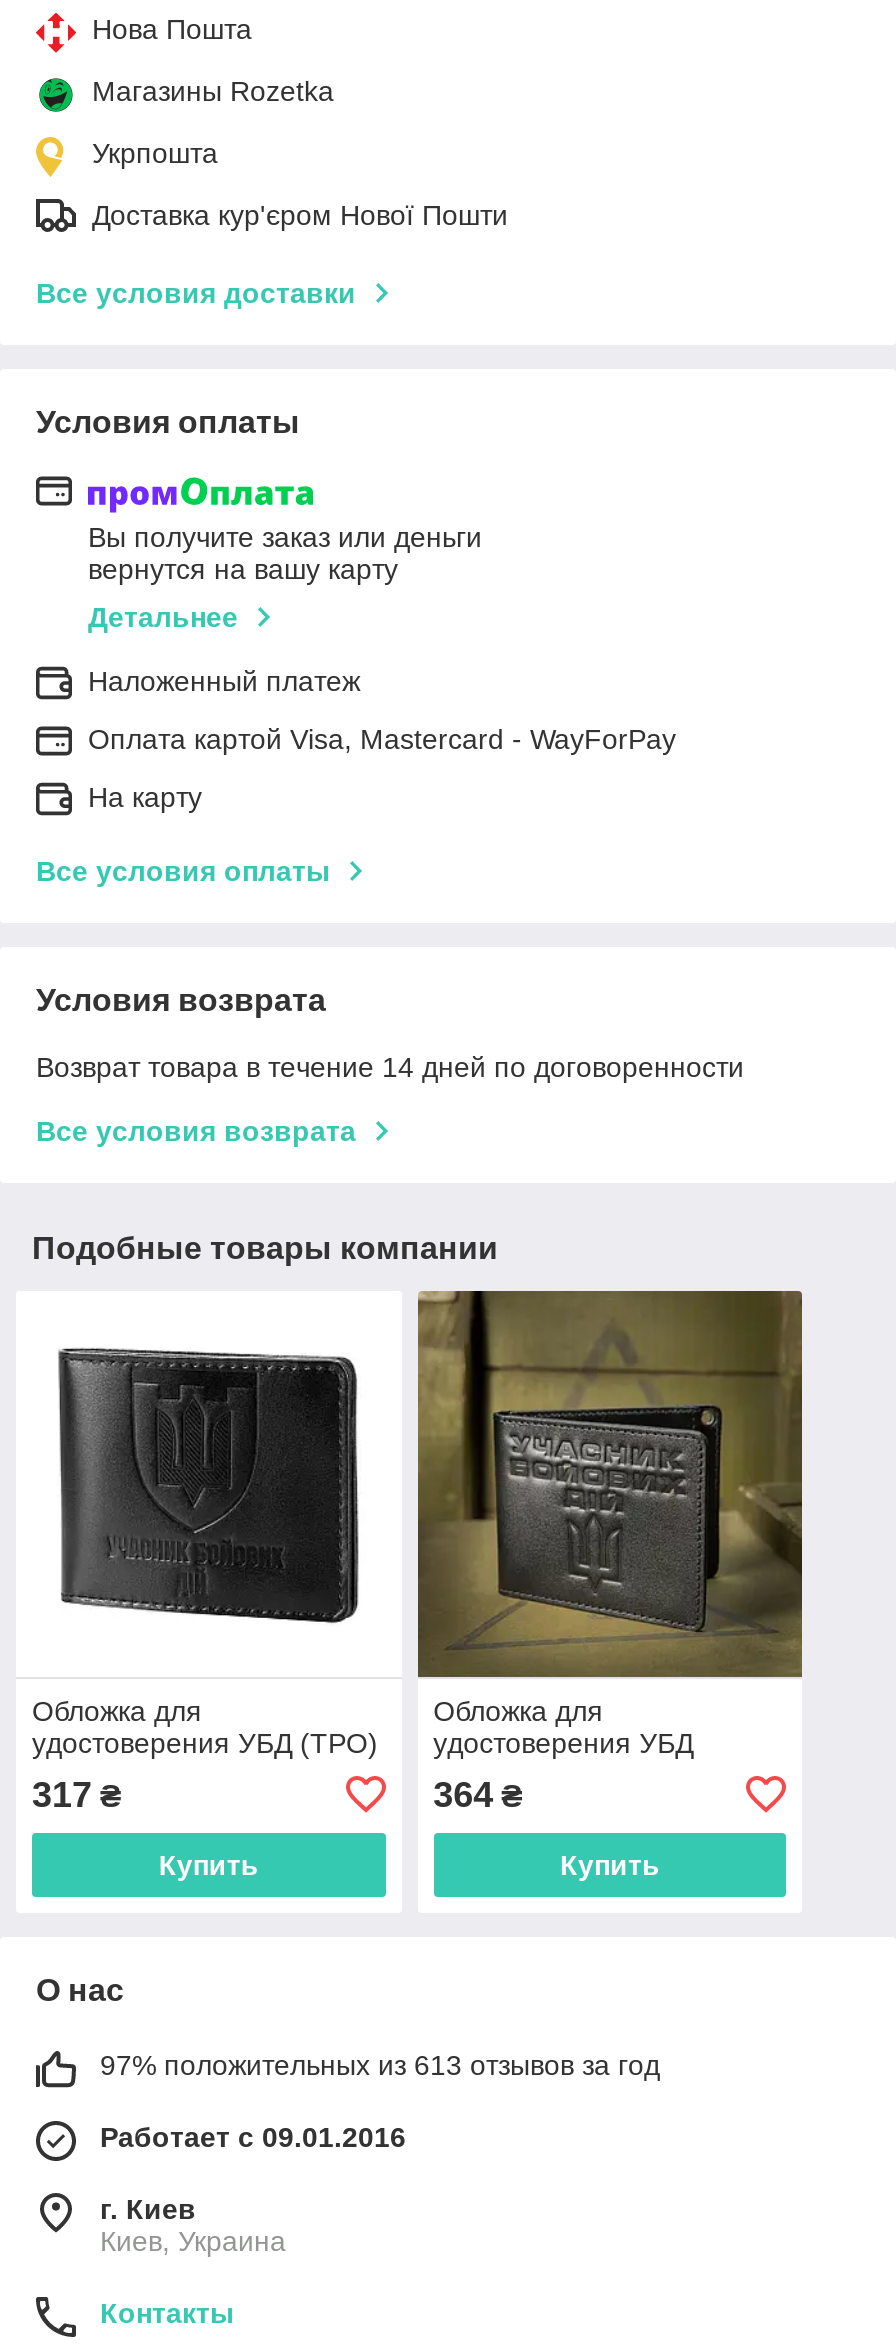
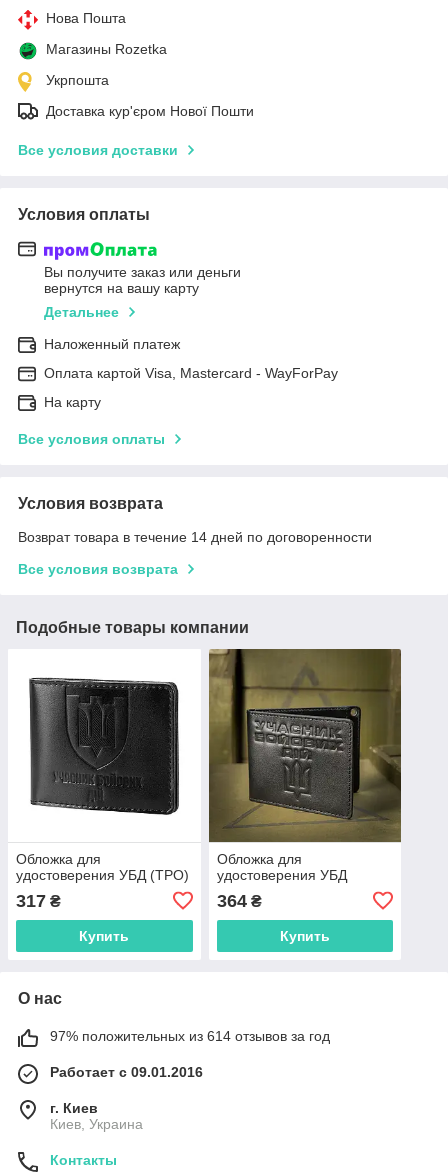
[100,2049,660,2081] 97% положительных из 613 отзывов за год -> [50,1028,330,1044] 97% положительных из 614 отзывов за год

